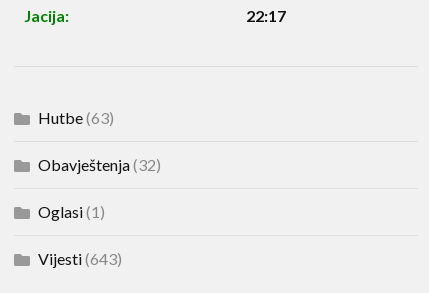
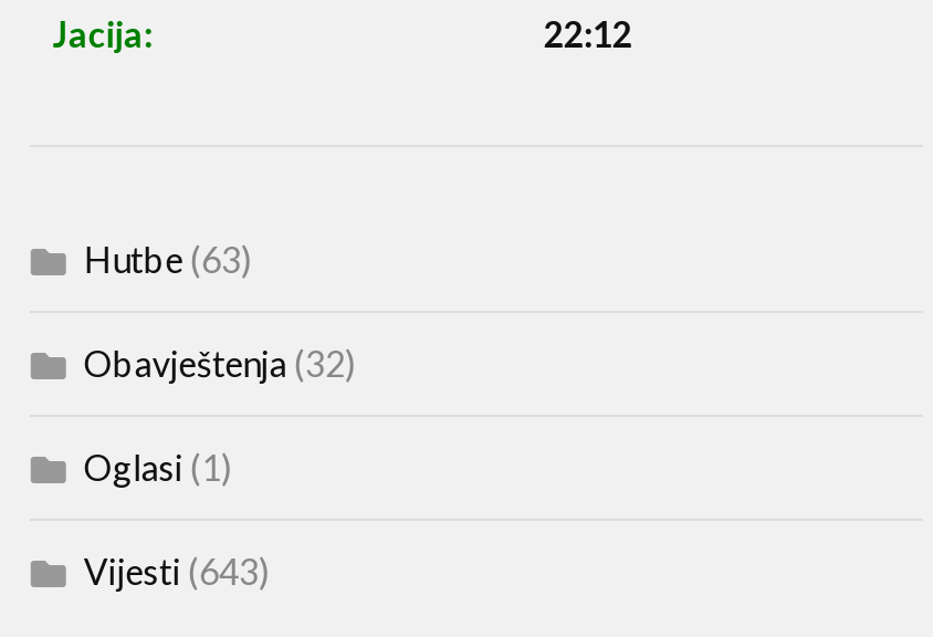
[246,6,286,25] 22:17 -> [544,12,632,54] 22:12

